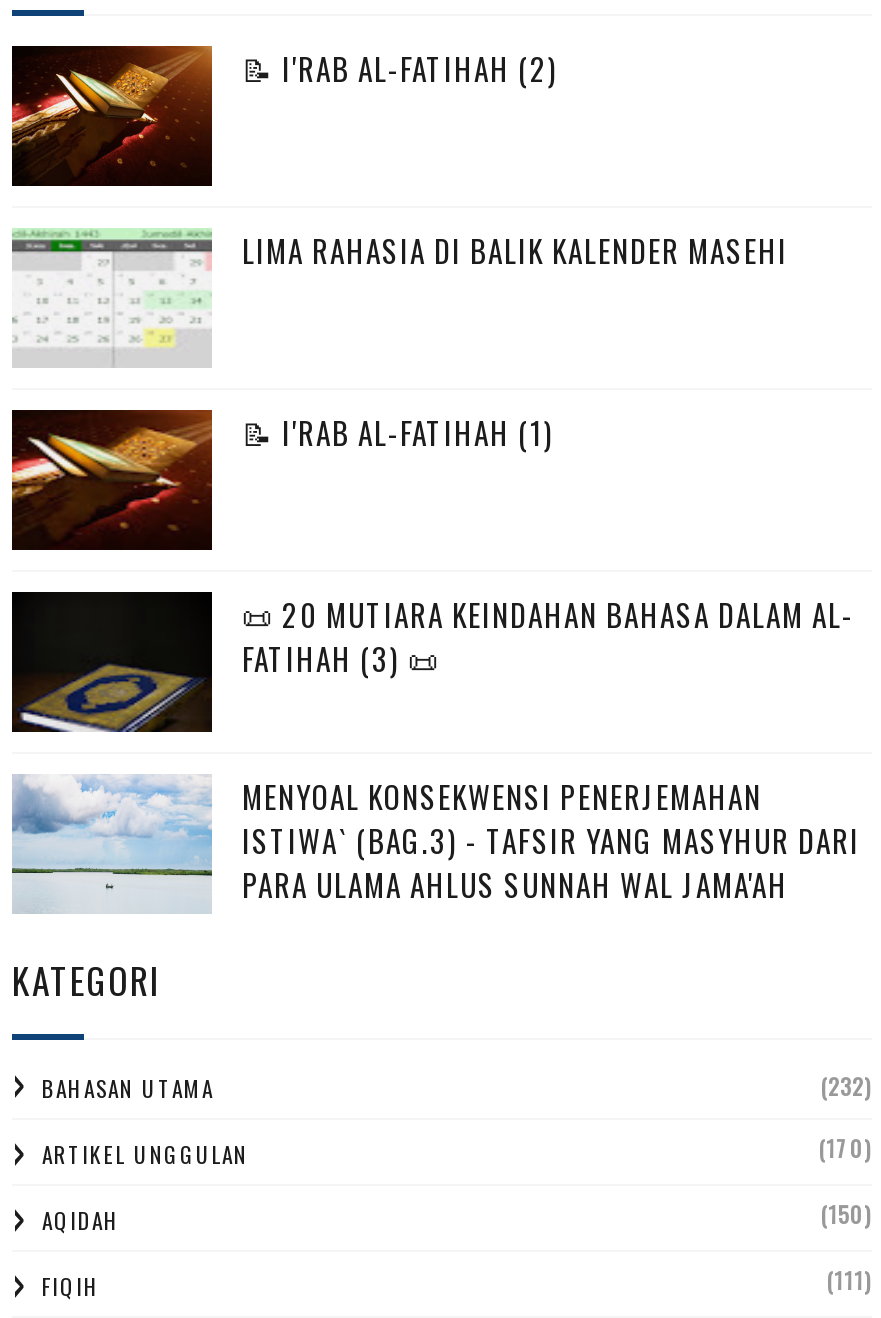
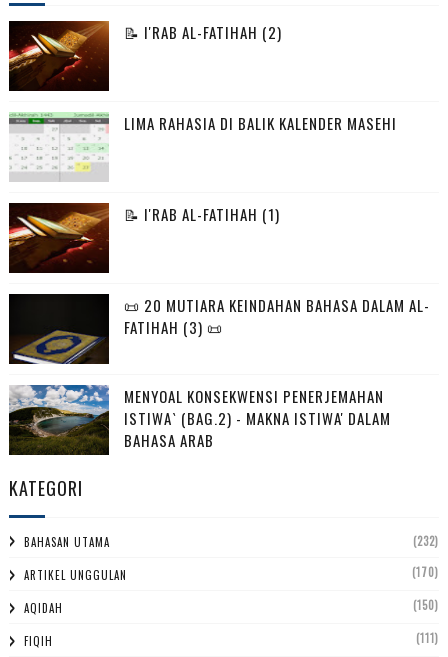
[10,774,860,914] [image] | ISTIWA` (BAG.3) - TAFSIR YANG MASYHUR DARI | PARA ULAMA AHLUS SUNNAH WAL JAMA'AH -> [8,384,391,456] [image] | ISTIWA` (BAG.2) - MAKNA ISTIWA' DALAM | BAHASA ARAB

